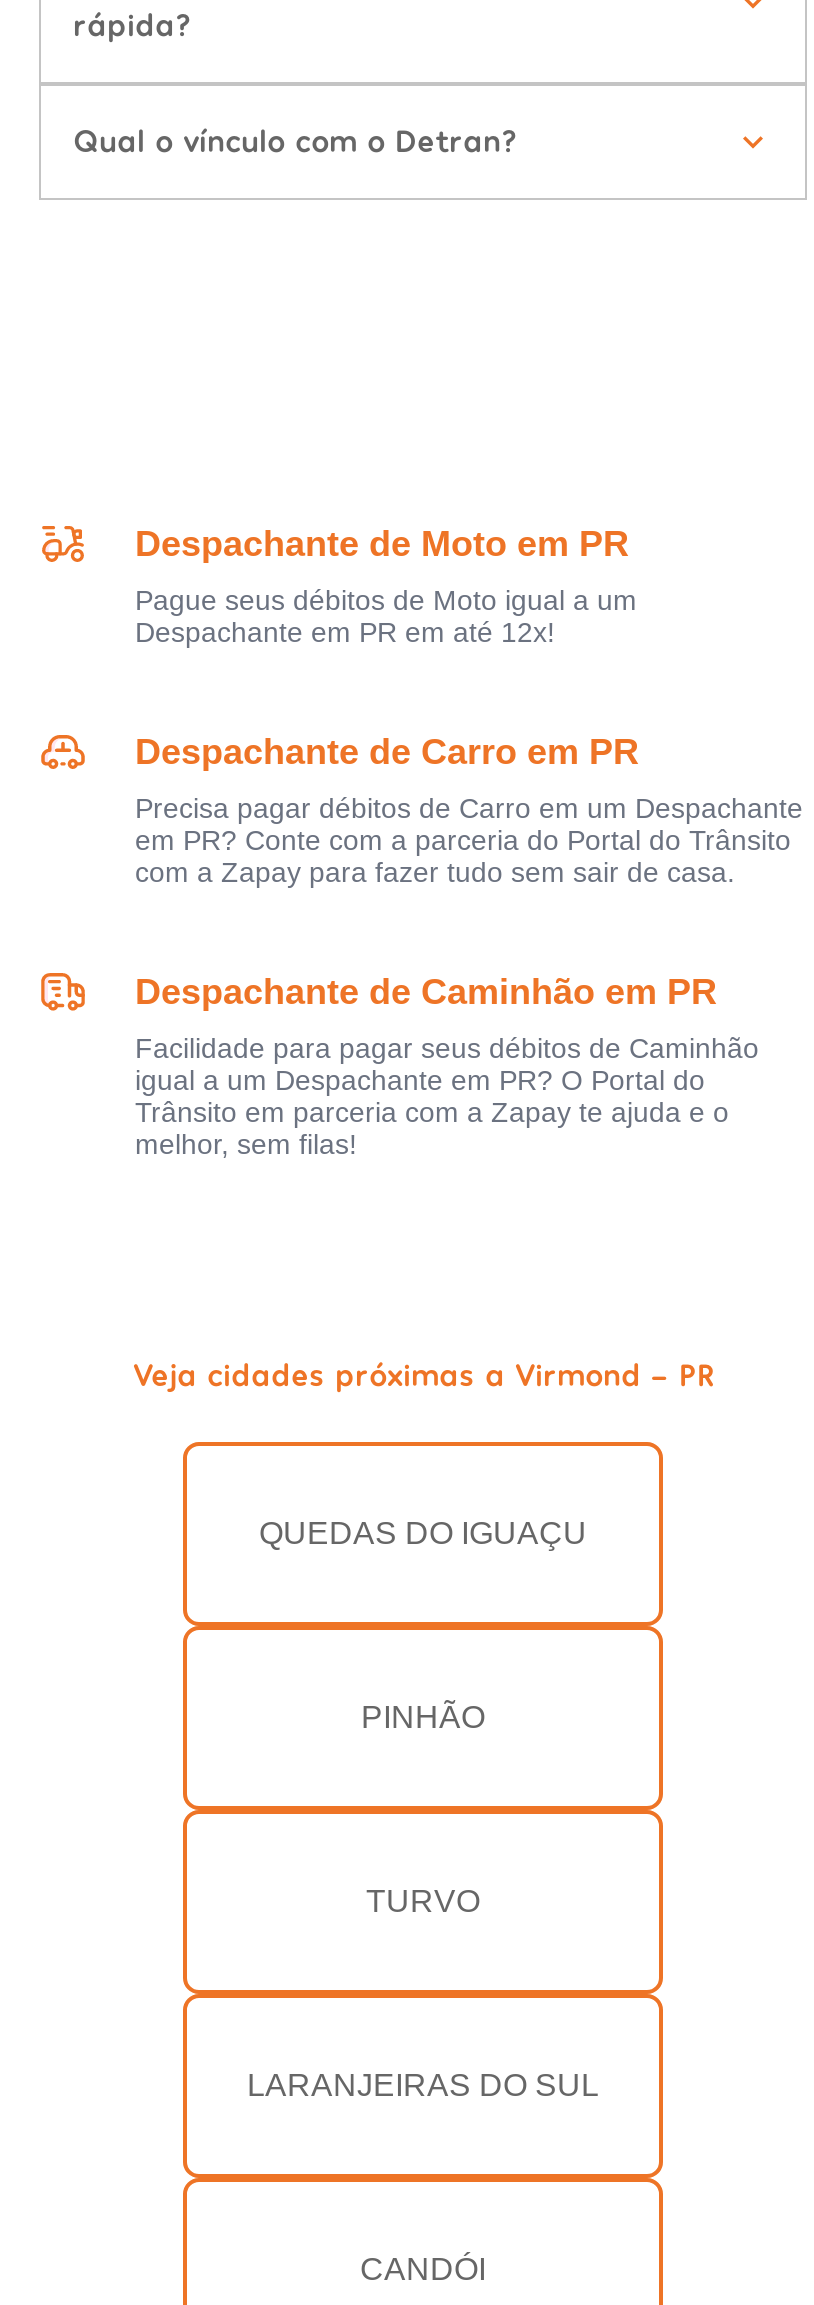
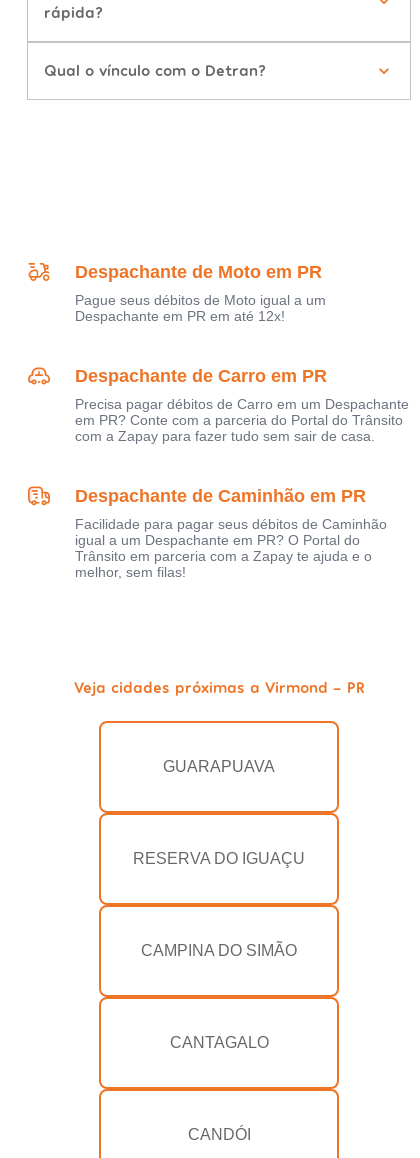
[259,1516,587,1550] QUEDAS DO IGUAÇU -> [163,758,275,775] GUARAPUAVA
[361,1700,485,1734] PINHÃO -> [133,850,305,867] RESERVA DO IGUAÇU
[366,1884,480,1918] TURVO -> [141,942,297,959] CAMPINA DO SIMÃO
[247,2068,599,2102] LARANJEIRAS DO SUL -> [169,1034,268,1051] CANTAGALO

